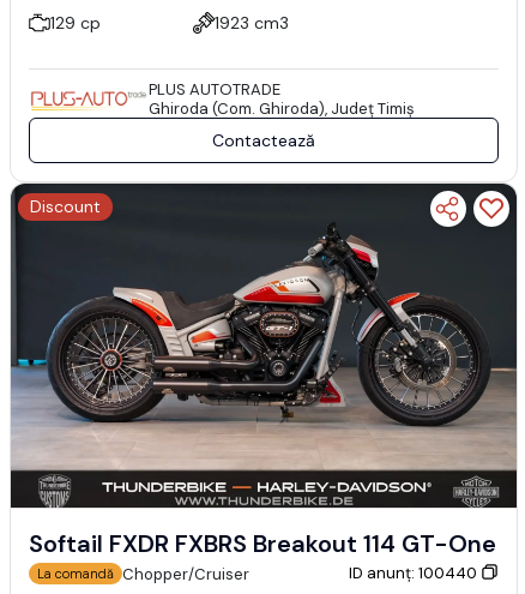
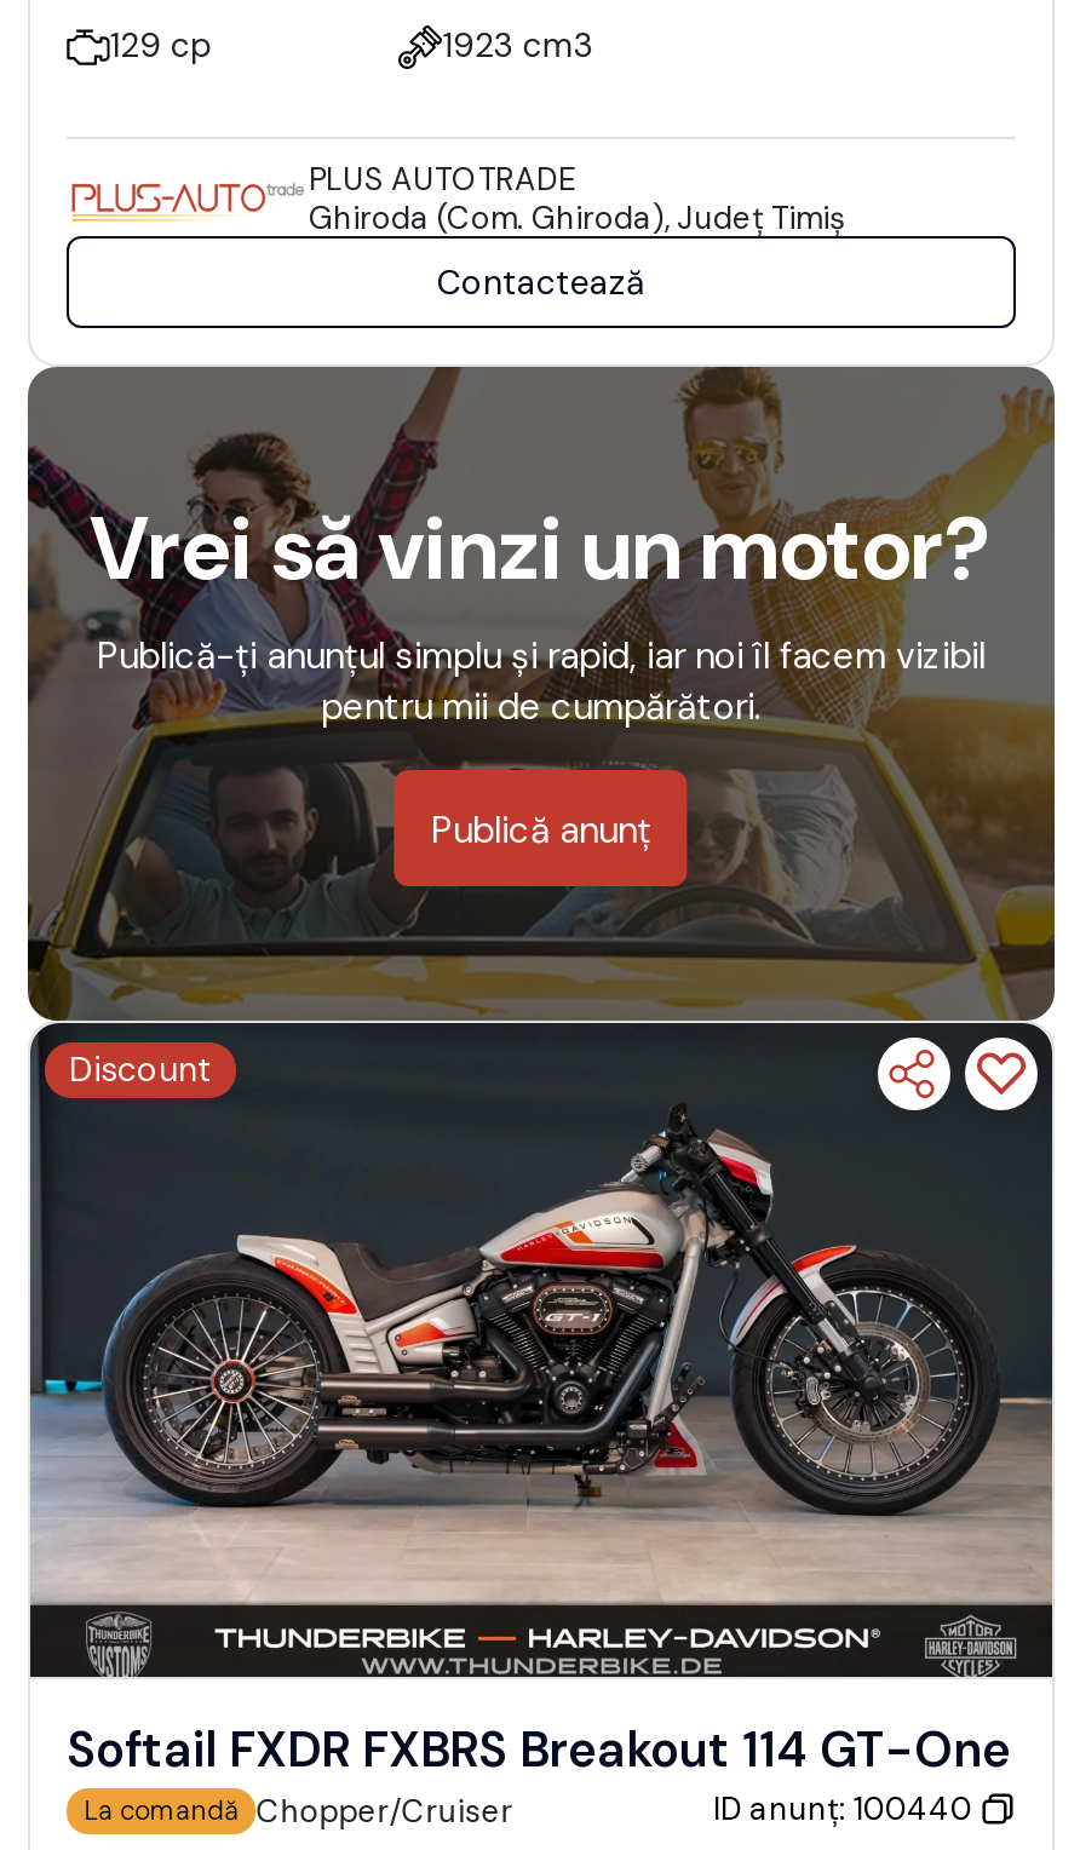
none -> [25,366,1057,1039] [image] | Vrei să vinzi un motor? | Publică-ți anunțul simplu și rapid, iar noi îl facem vizibil | pentru mii de cumpărători. | Publică anunț

